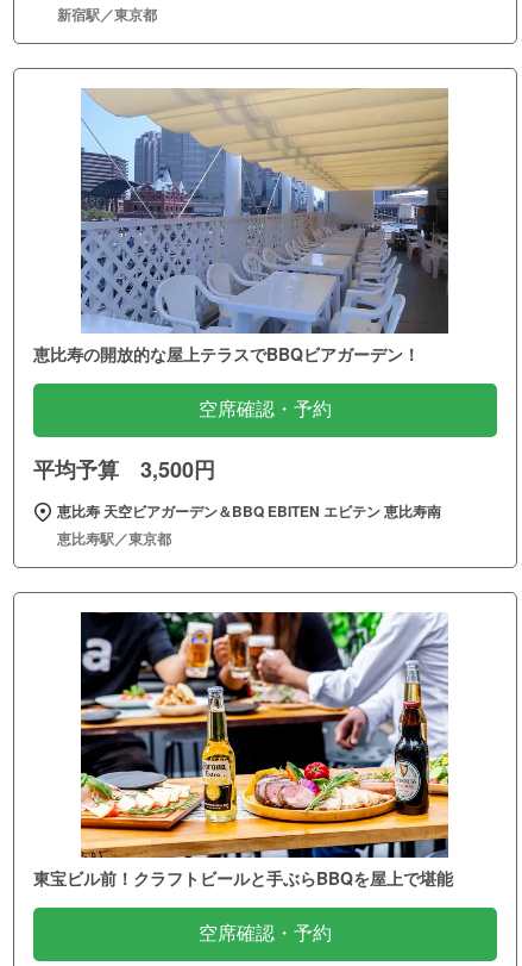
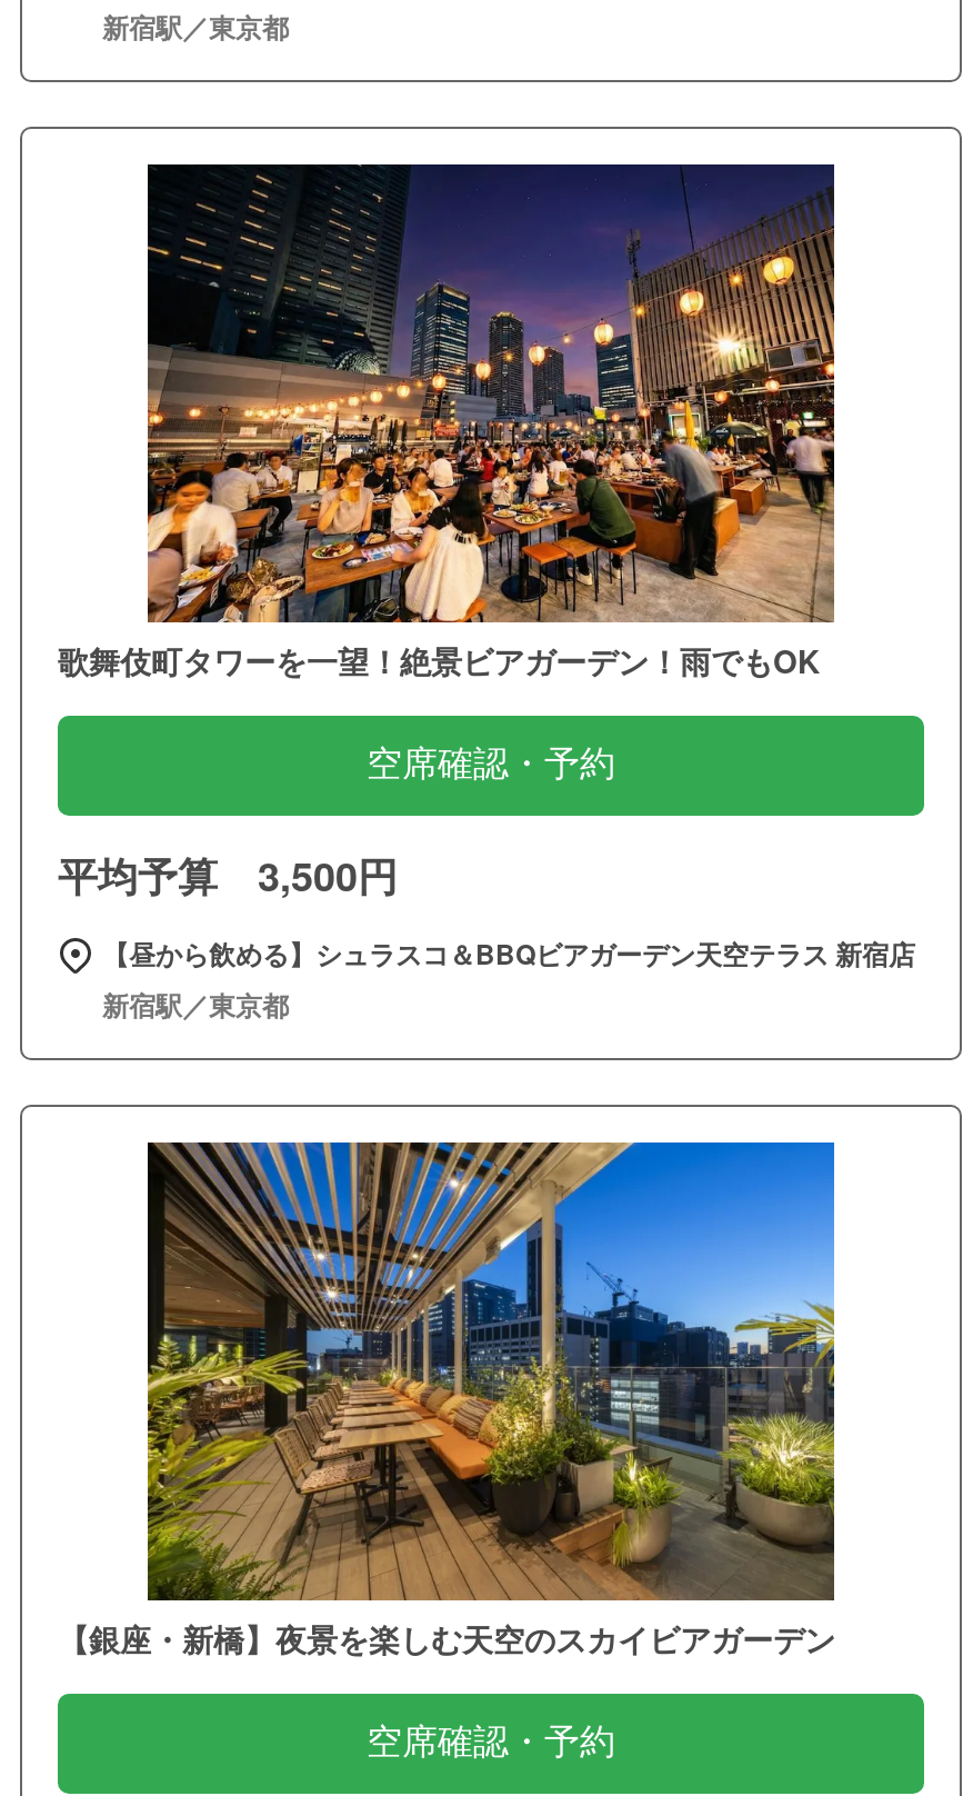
[33,88,449,366] [image] | 恵比寿の開放的な屋上テラスでBBQビアガーデン！ -> [58,162,837,682] [image] | 歌舞伎町タワーを一望！絶景ビアガーデン！雨でもOK
[57,500,441,549] 恵比寿 天空ビアガーデン＆BBQ EBITEN エビテン 恵比寿南 | 恵比寿駅／東京都 -> [102,934,915,1025] 【昼から飲める】シュラスコ＆BBQビアガーデン天空テラス 新宿店 | 新宿駅／東京都
[33,611,453,890] [image] | 東宝ビル前！クラフトビールと手ぶらBBQを屋上で堪能 -> [58,1140,837,1660] [image] | 【銀座・新橋】夜景を楽しむ天空のスカイビアガーデン

